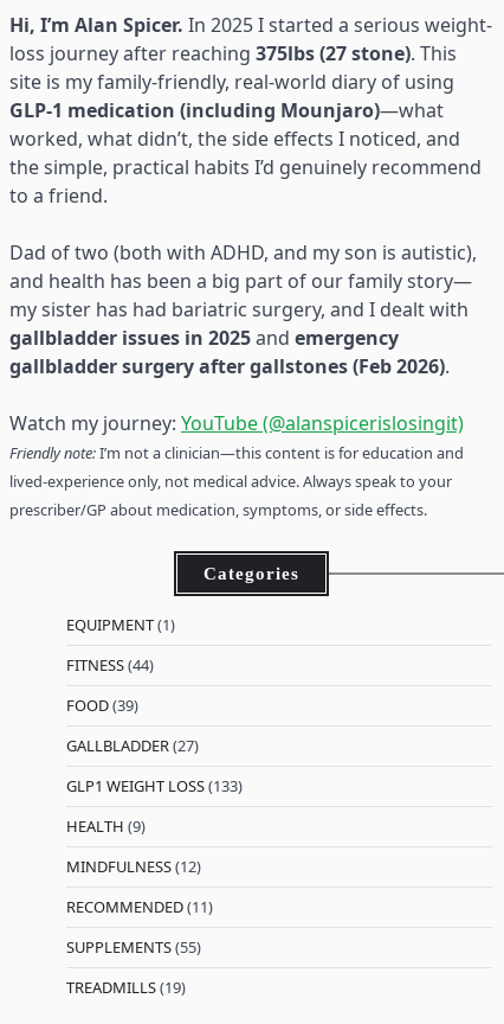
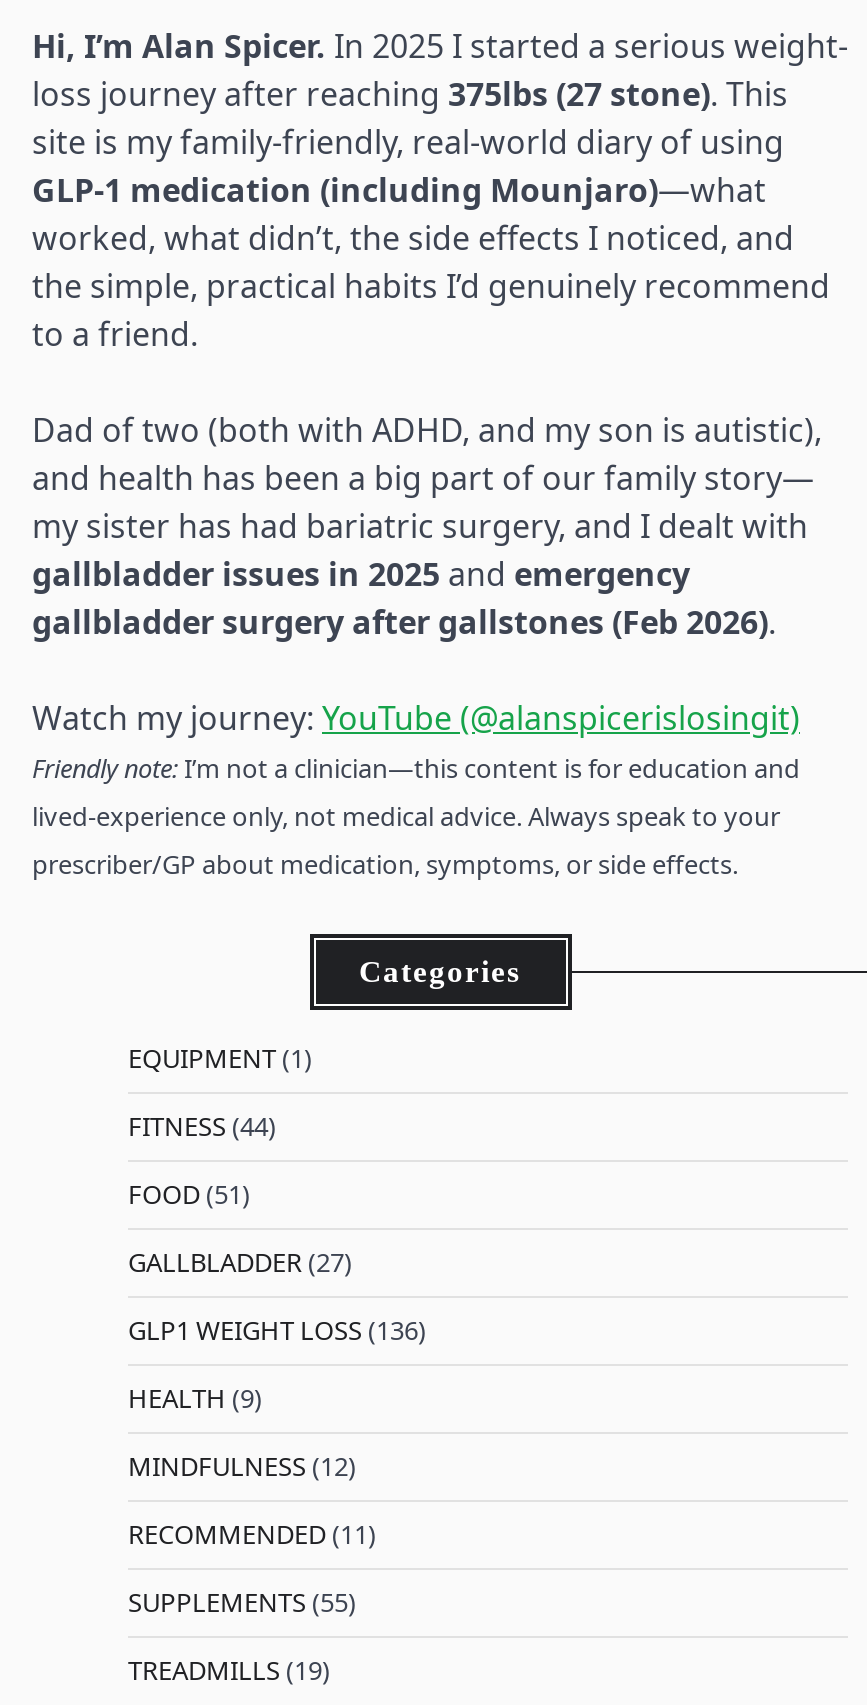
[66,695,138,716] FOOD (39) -> [128,1177,250,1213] FOOD (51)
[66,776,243,797] GLP1 WEIGHT LOSS (133) -> [128,1313,426,1349] GLP1 WEIGHT LOSS (136)

